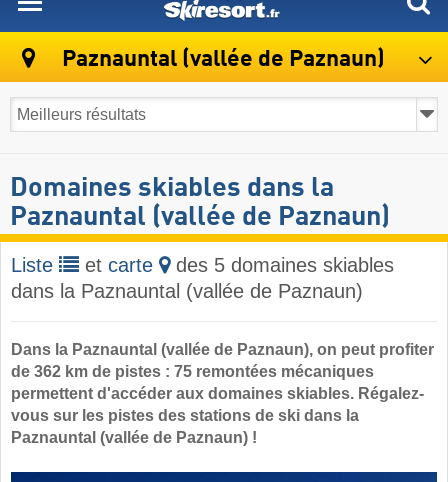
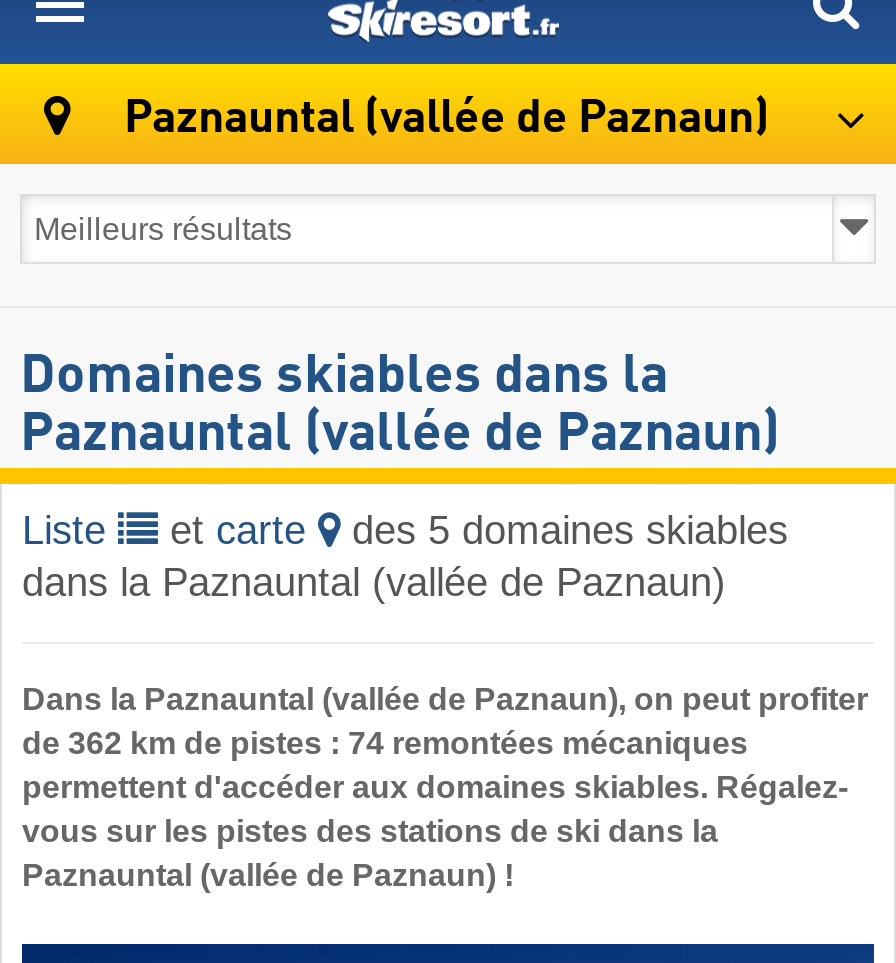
[11,363,374,380] de 362 km de pistes : 75 remontées mécaniques -> [22,726,748,760] de 362 km de pistes : 74 remontées mécaniques

